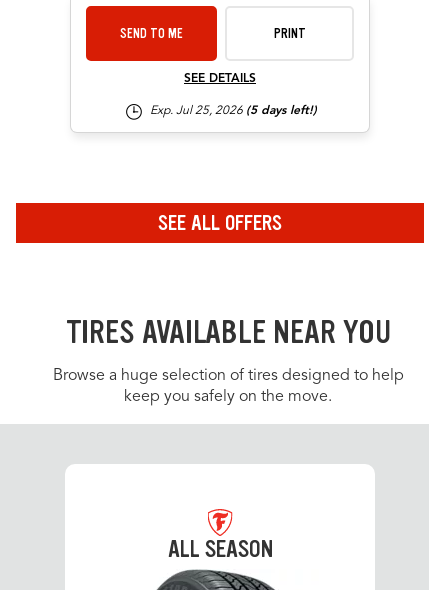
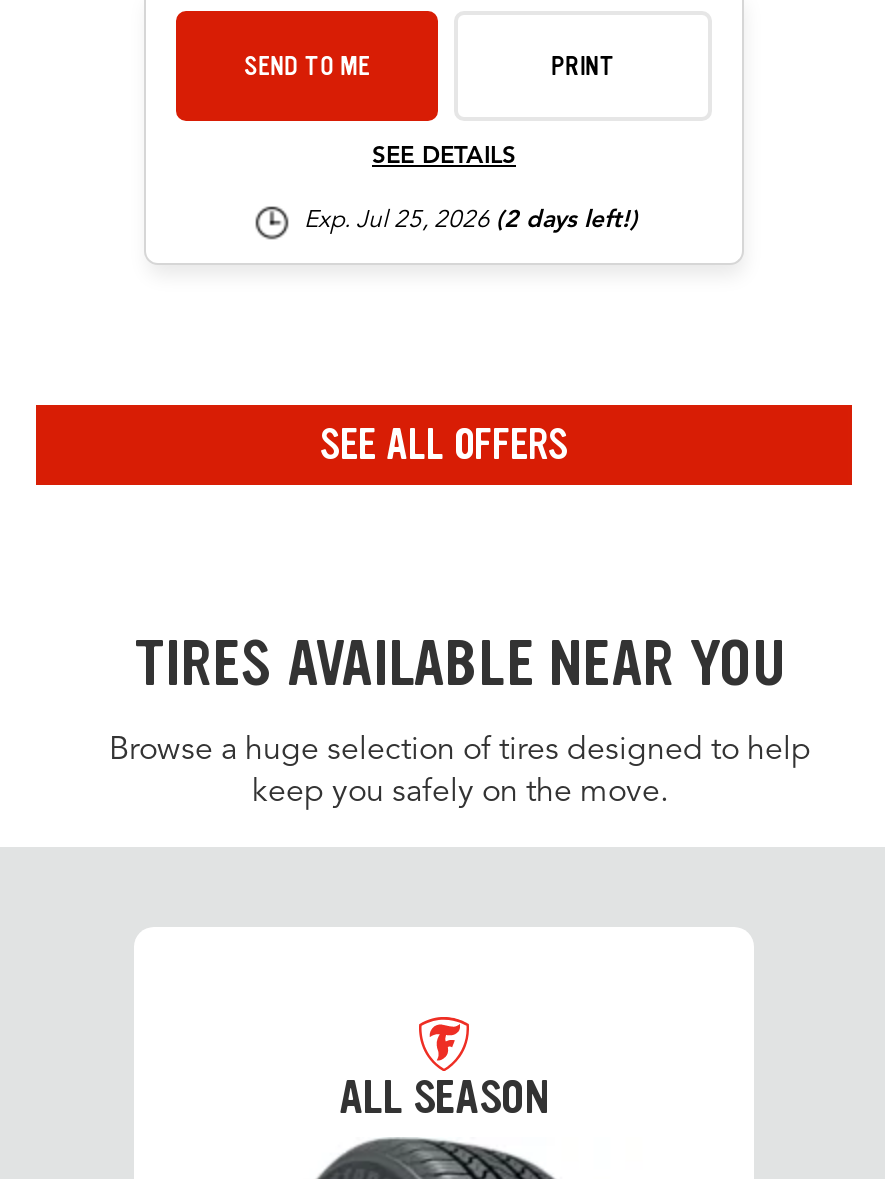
[150,105,317,117] Exp. Jul 25, 2026 (5 days left!) -> [304,210,638,234] Exp. Jul 25, 2026 (2 days left!)

